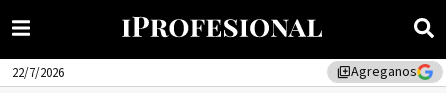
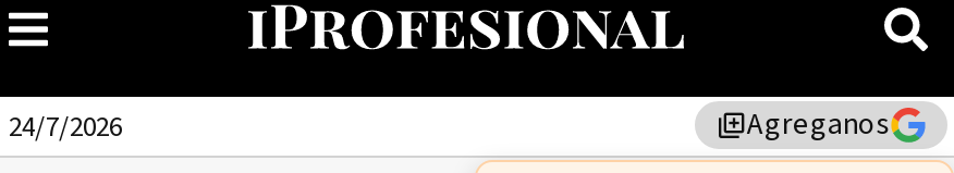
[12,65,64,82] 22/7/2026 -> [9,110,122,147] 24/7/2026

